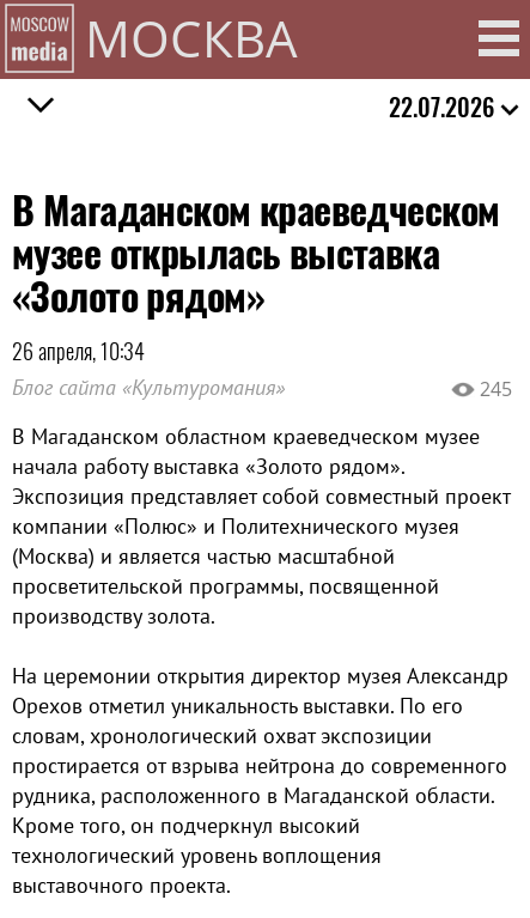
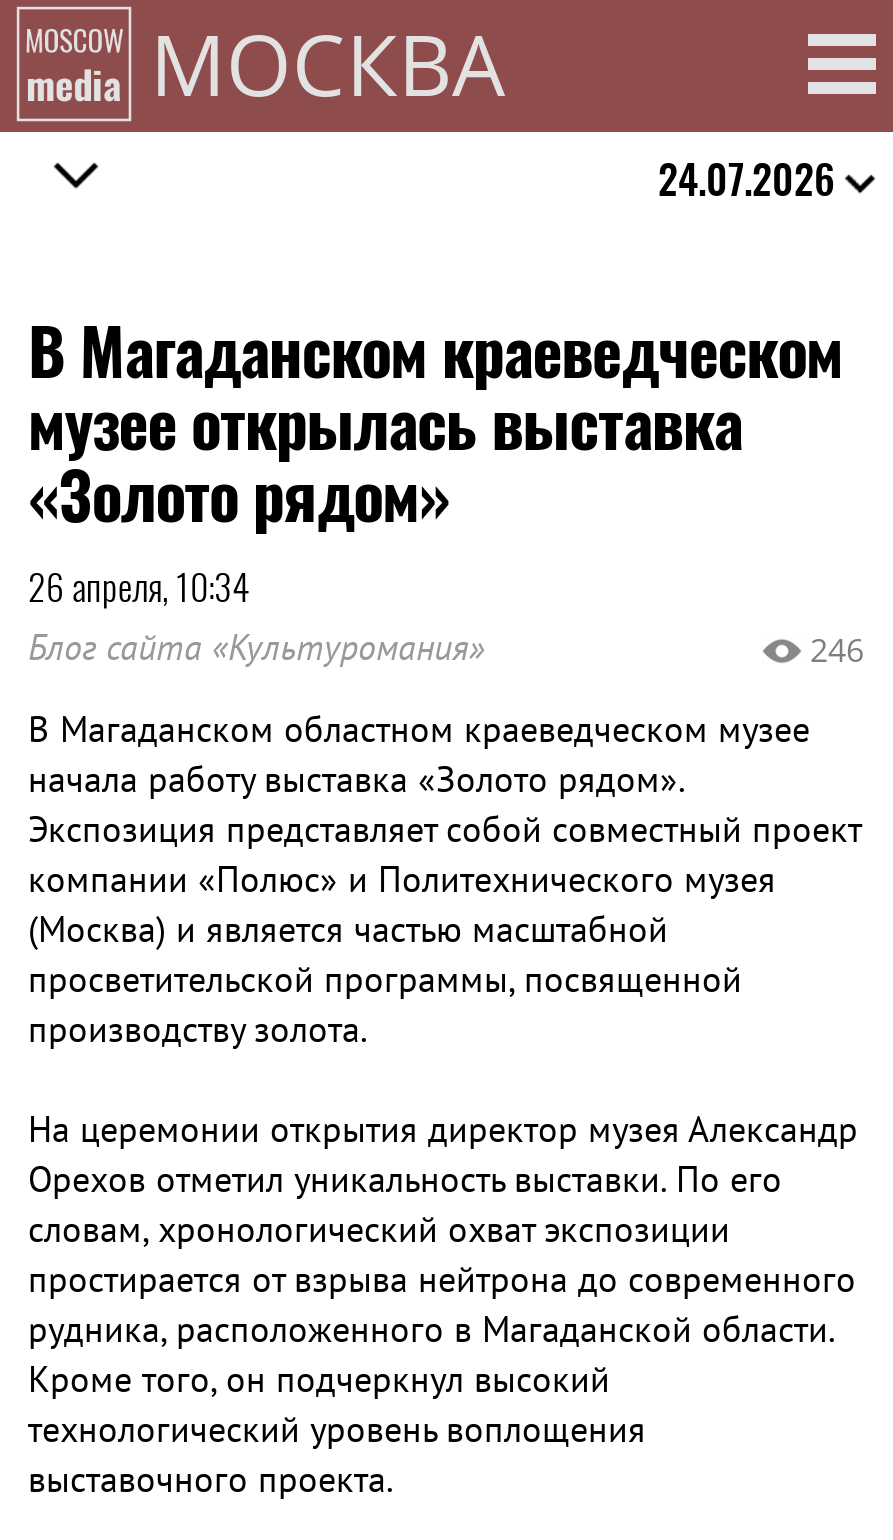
[389,89,494,124] 22.07.2026 -> [658,148,834,208] 24.07.2026
[480,376,512,402] 245 -> [810,628,864,672] 246

